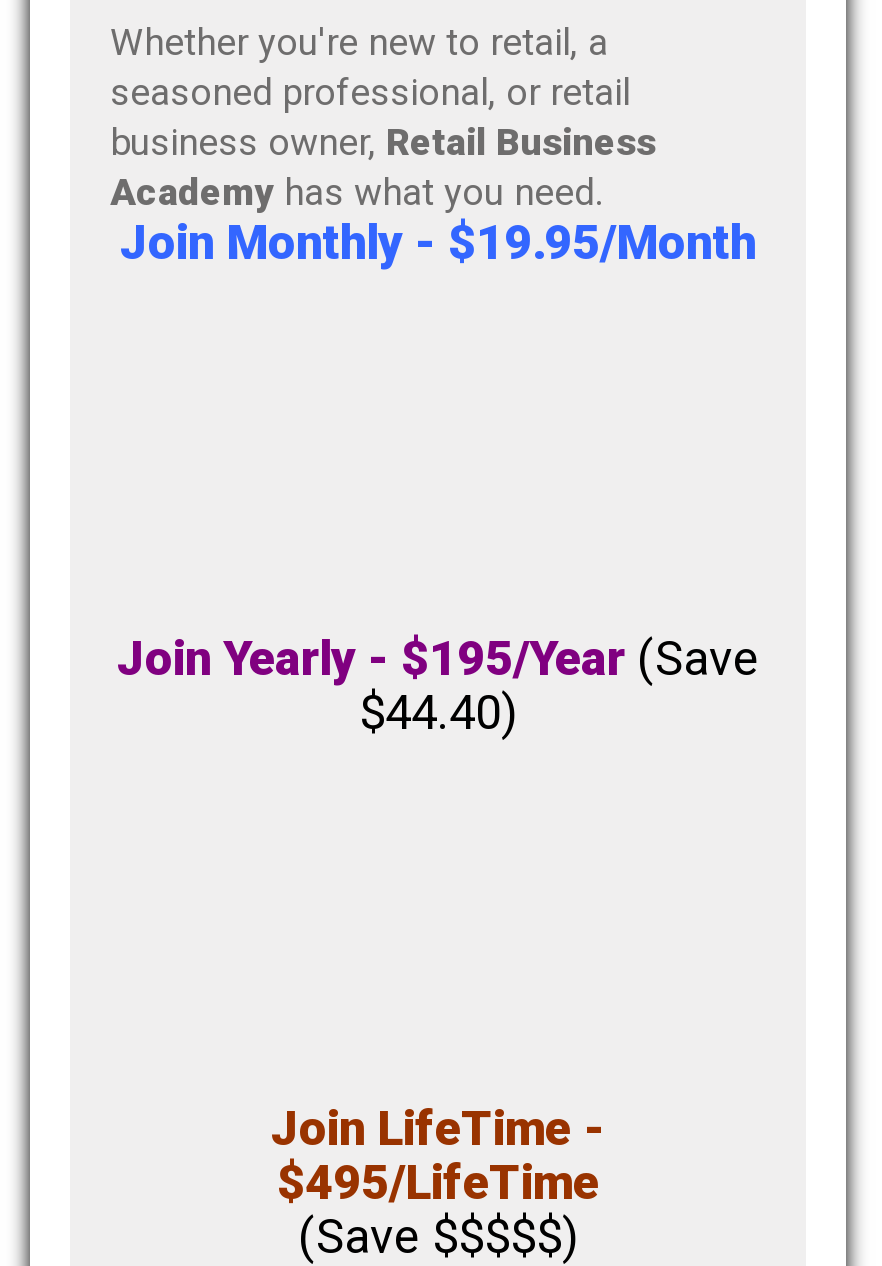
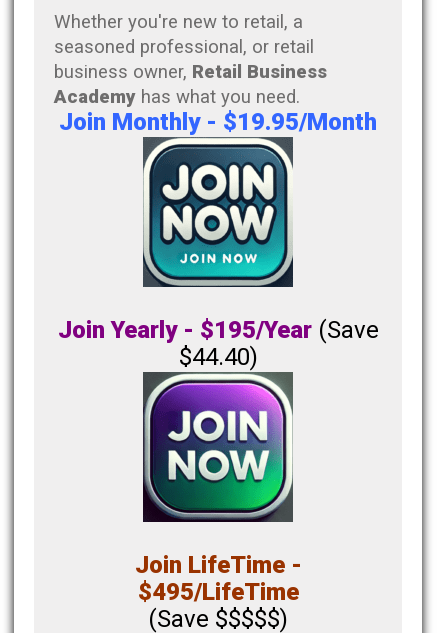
none -> [142,138,294,288] [image]
none -> [142,371,294,523] [image]

